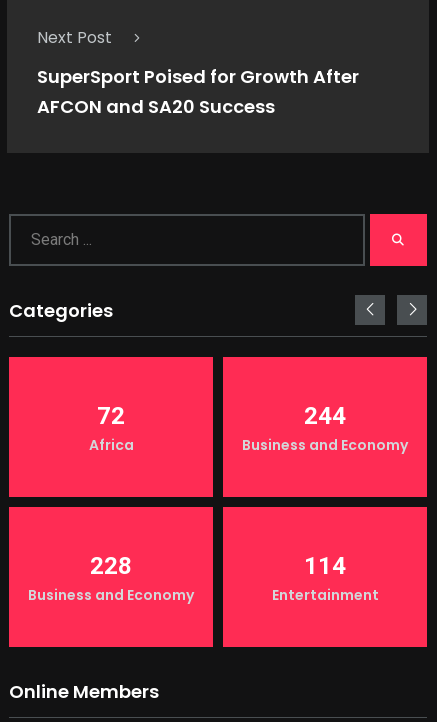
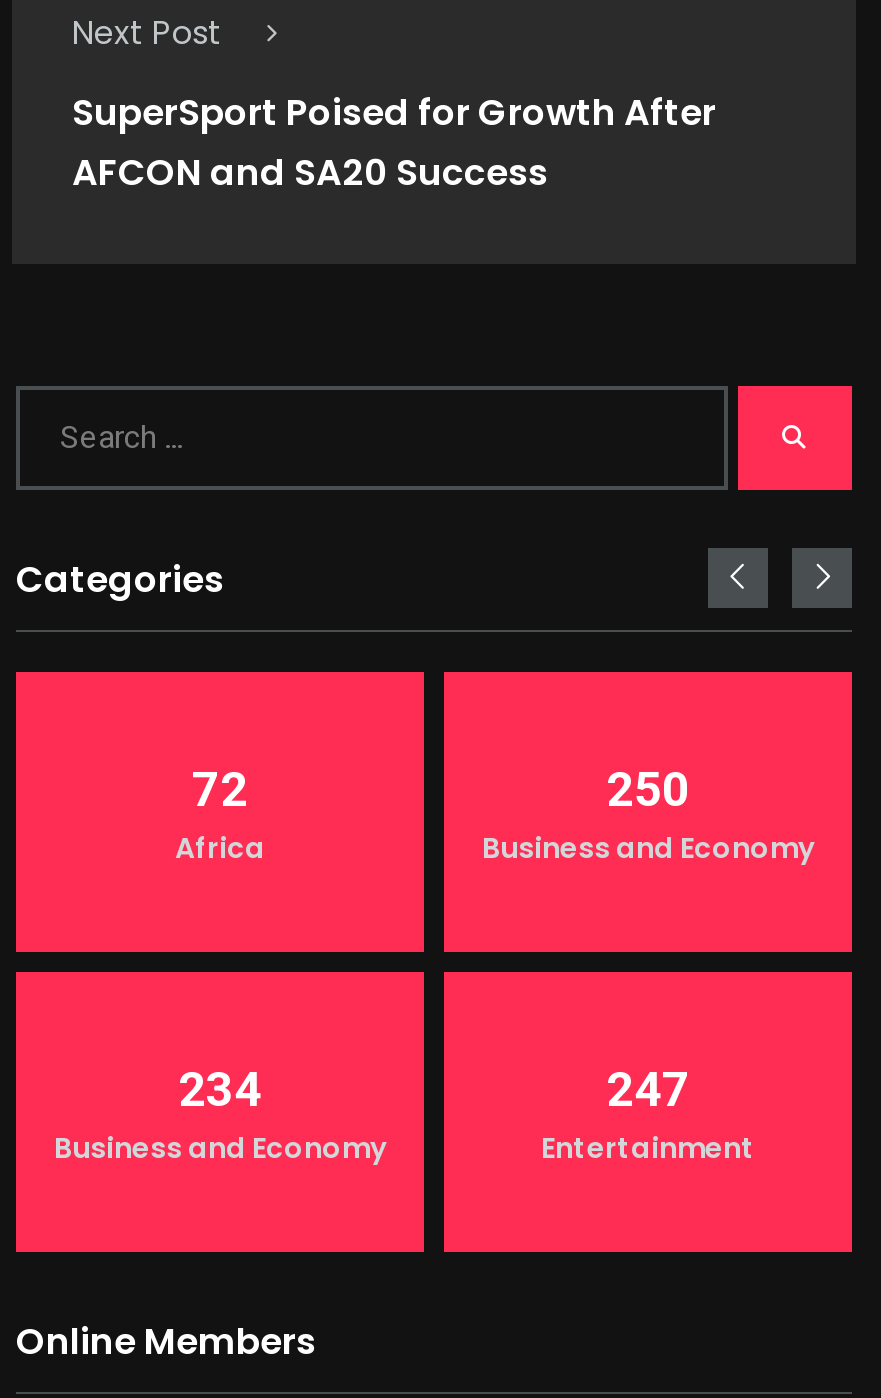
[304,402,346,430] 244 -> [606,761,690,817] 250
[90,552,132,580] 228 -> [178,1061,262,1117] 234
[304,552,346,580] 114 -> [606,1061,690,1117] 247

